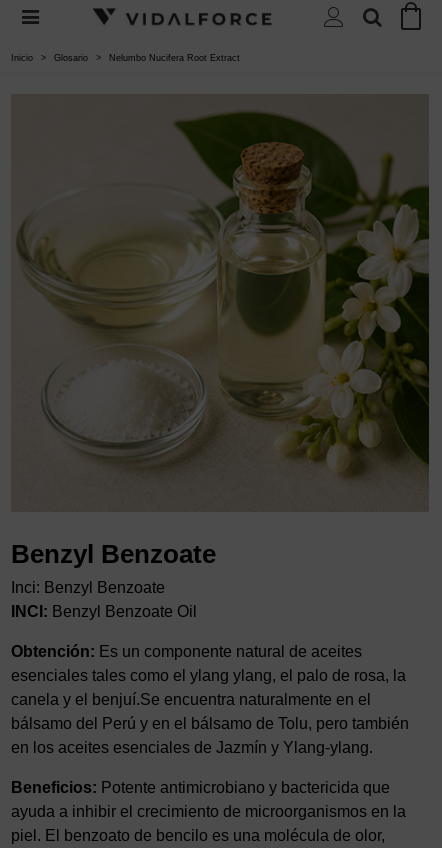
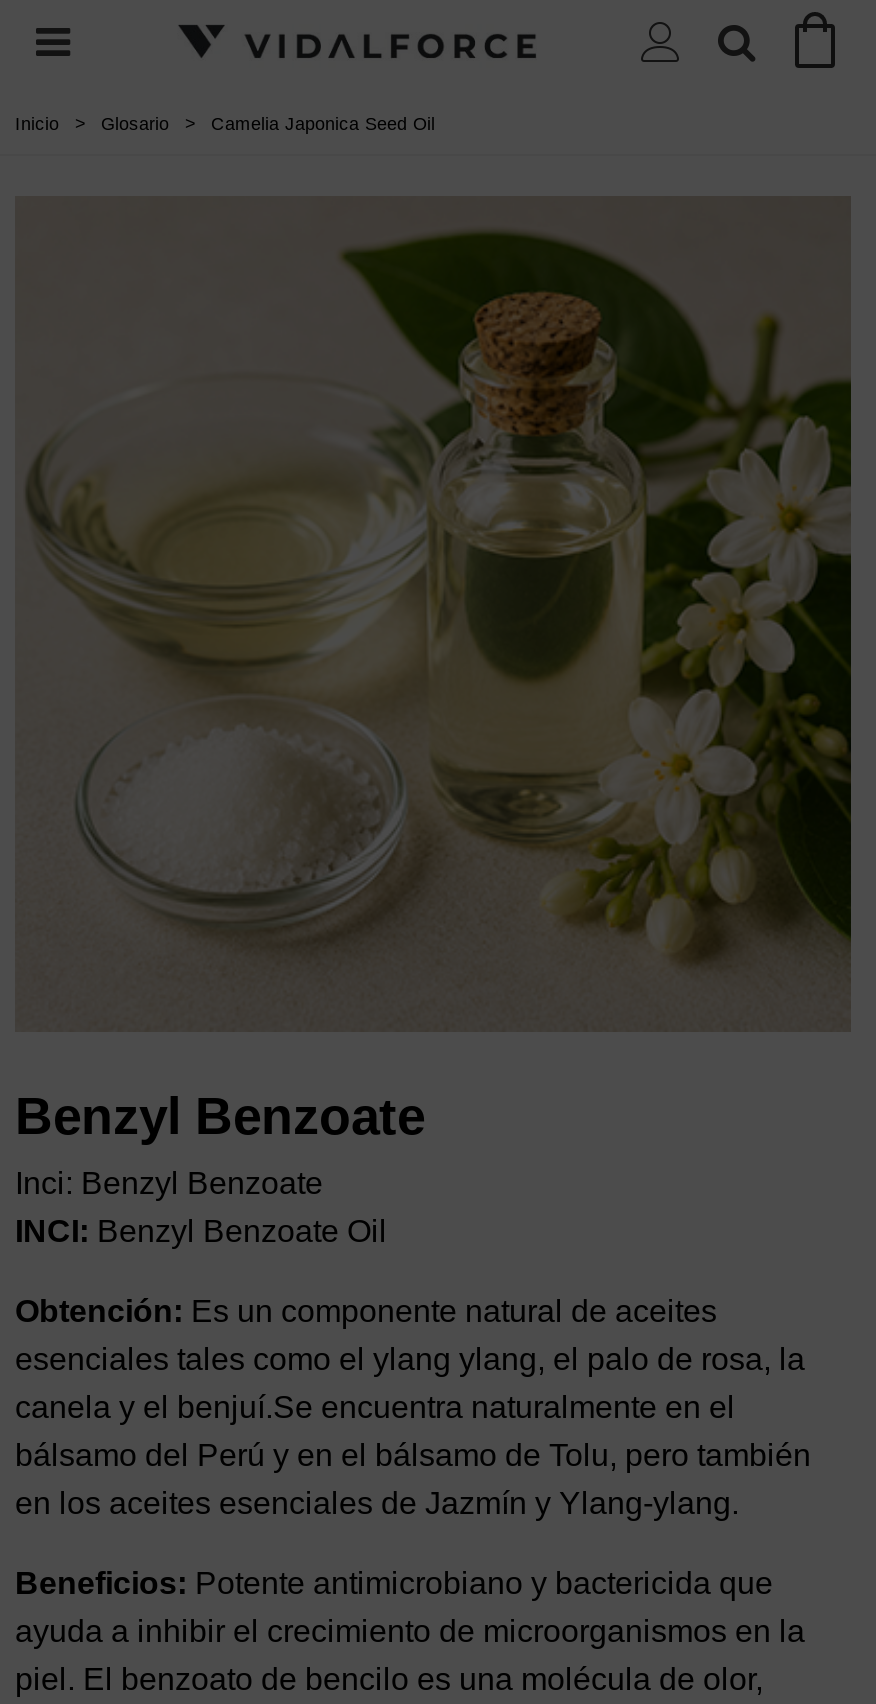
[109,53,240,63] Nelumbo Nucifera Root Extract -> [211,114,435,134] Camelia Japonica Seed Oil

